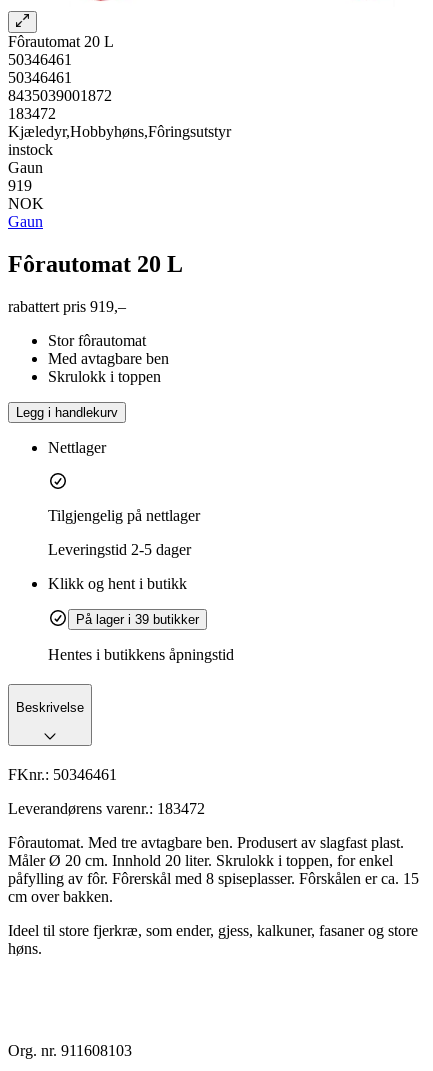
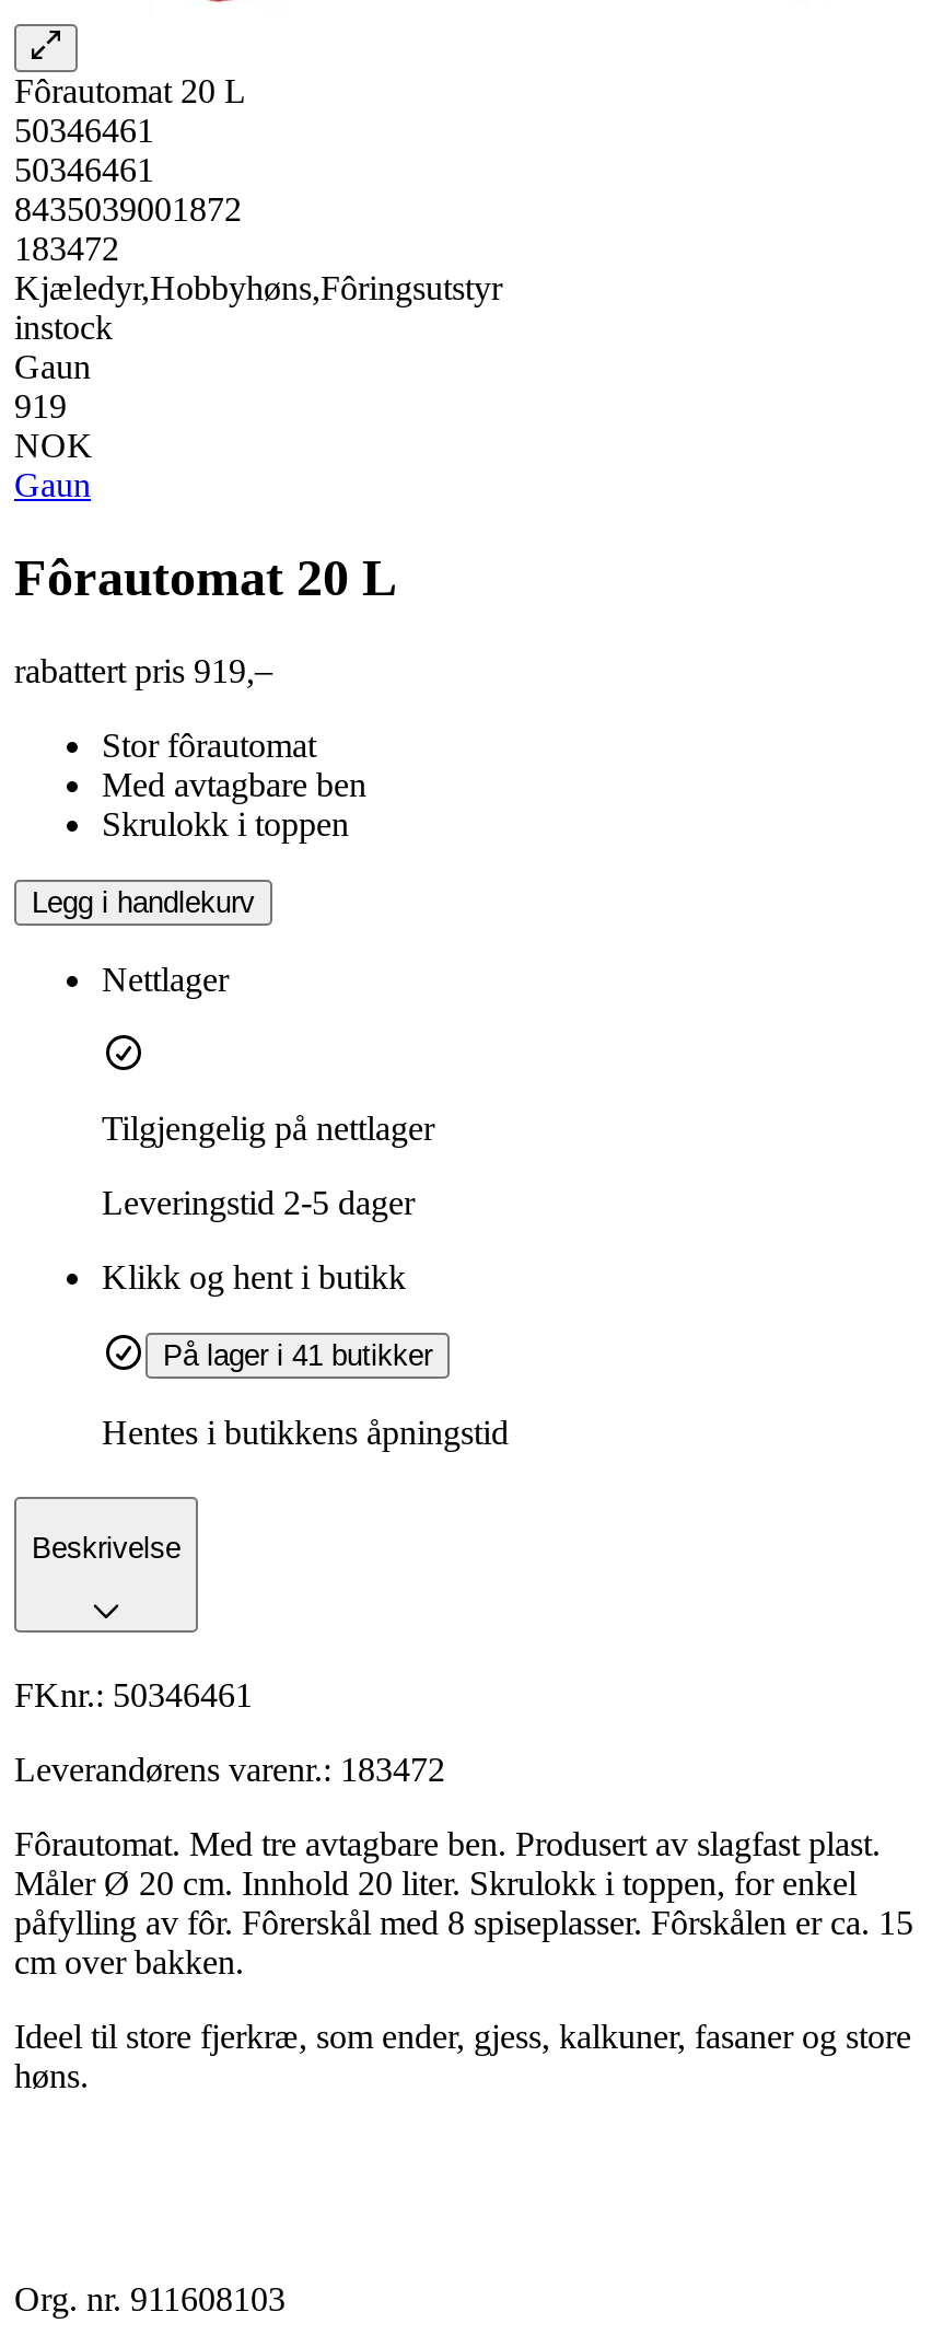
[76,612,199,627] På lager i 39 butikker -> [163,1339,432,1372] På lager i 41 butikker

